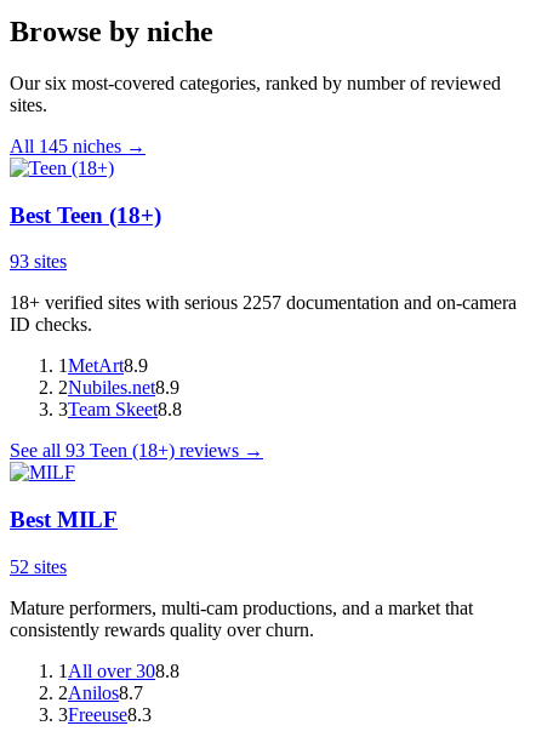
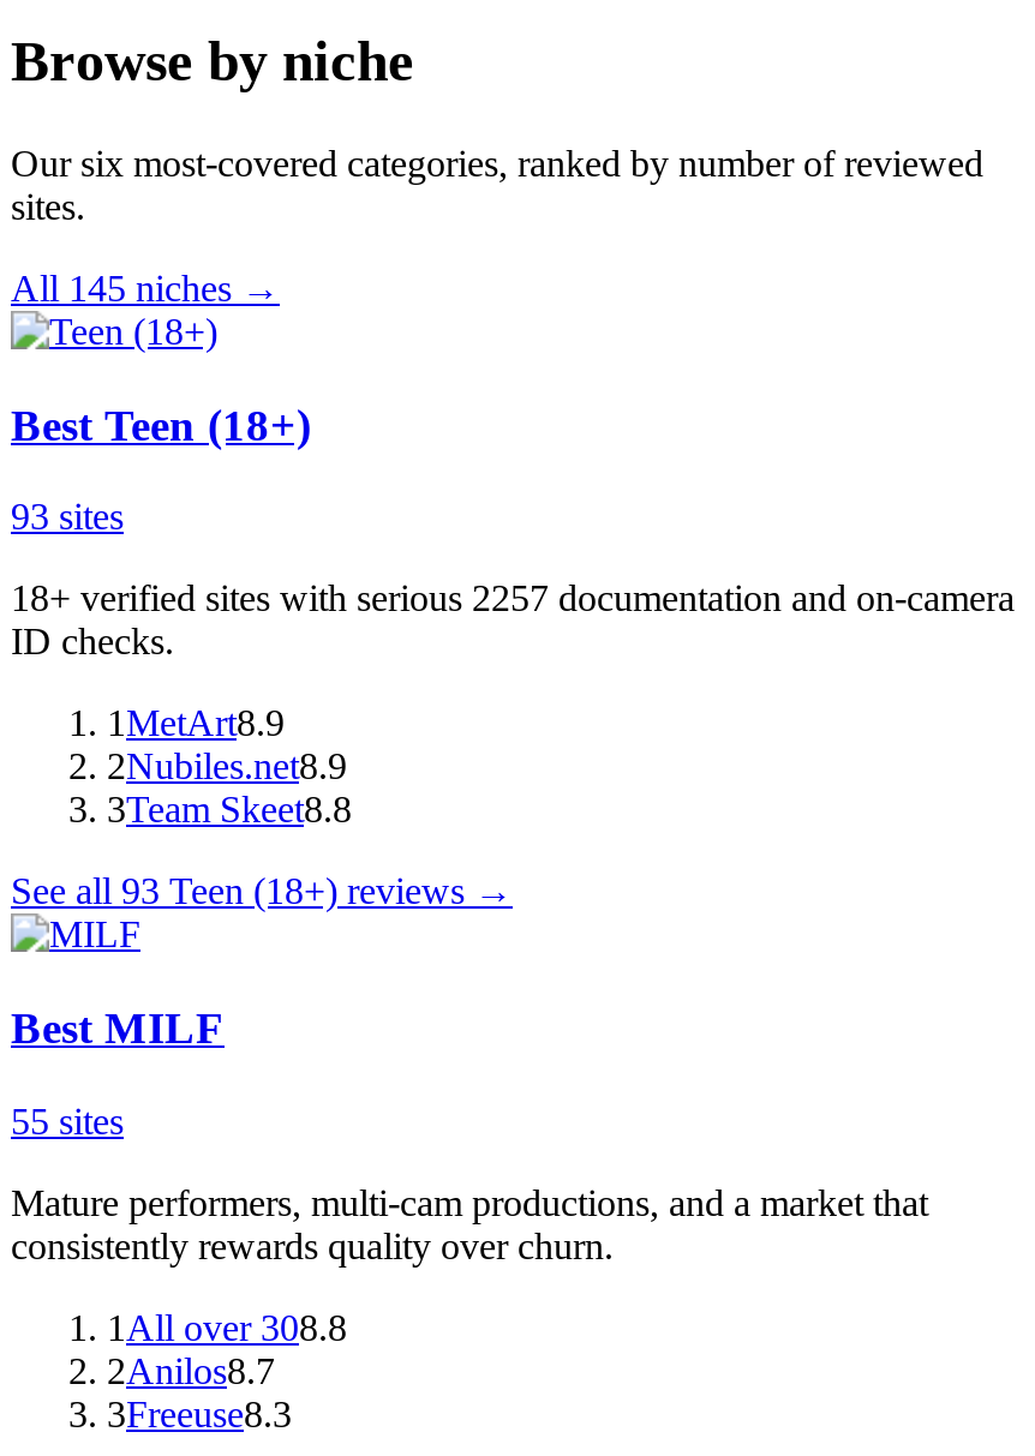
[10,556,67,577] 52 sites -> [11,1100,124,1141] 55 sites

